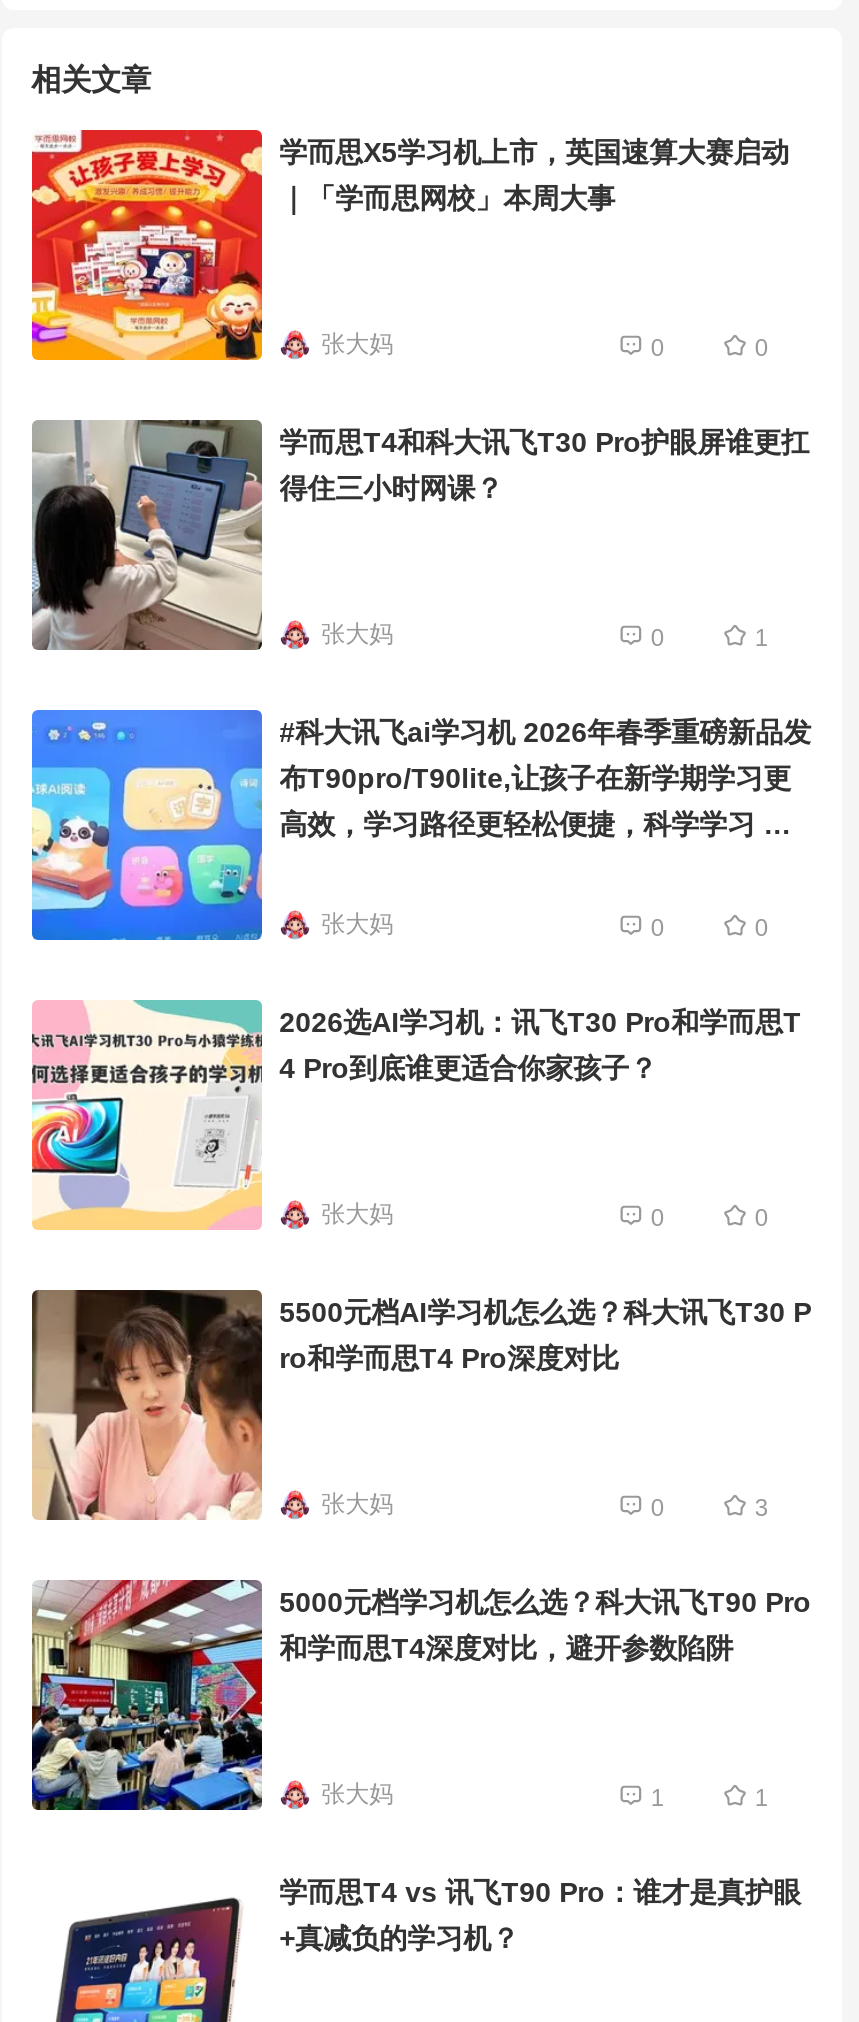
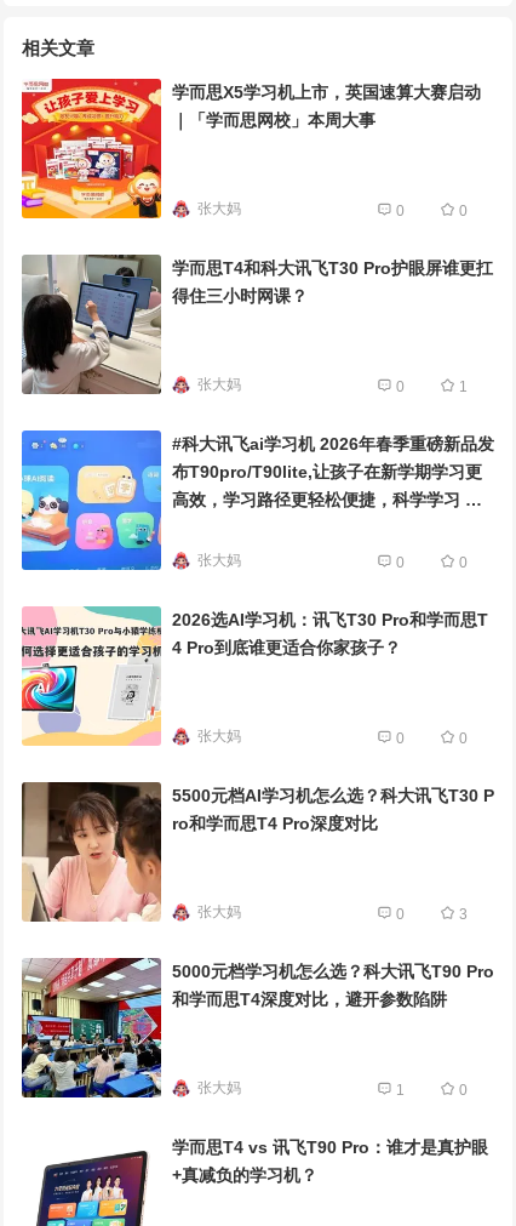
[755,1783,769,1811] 1 -> [459,1081,468,1098] 0

